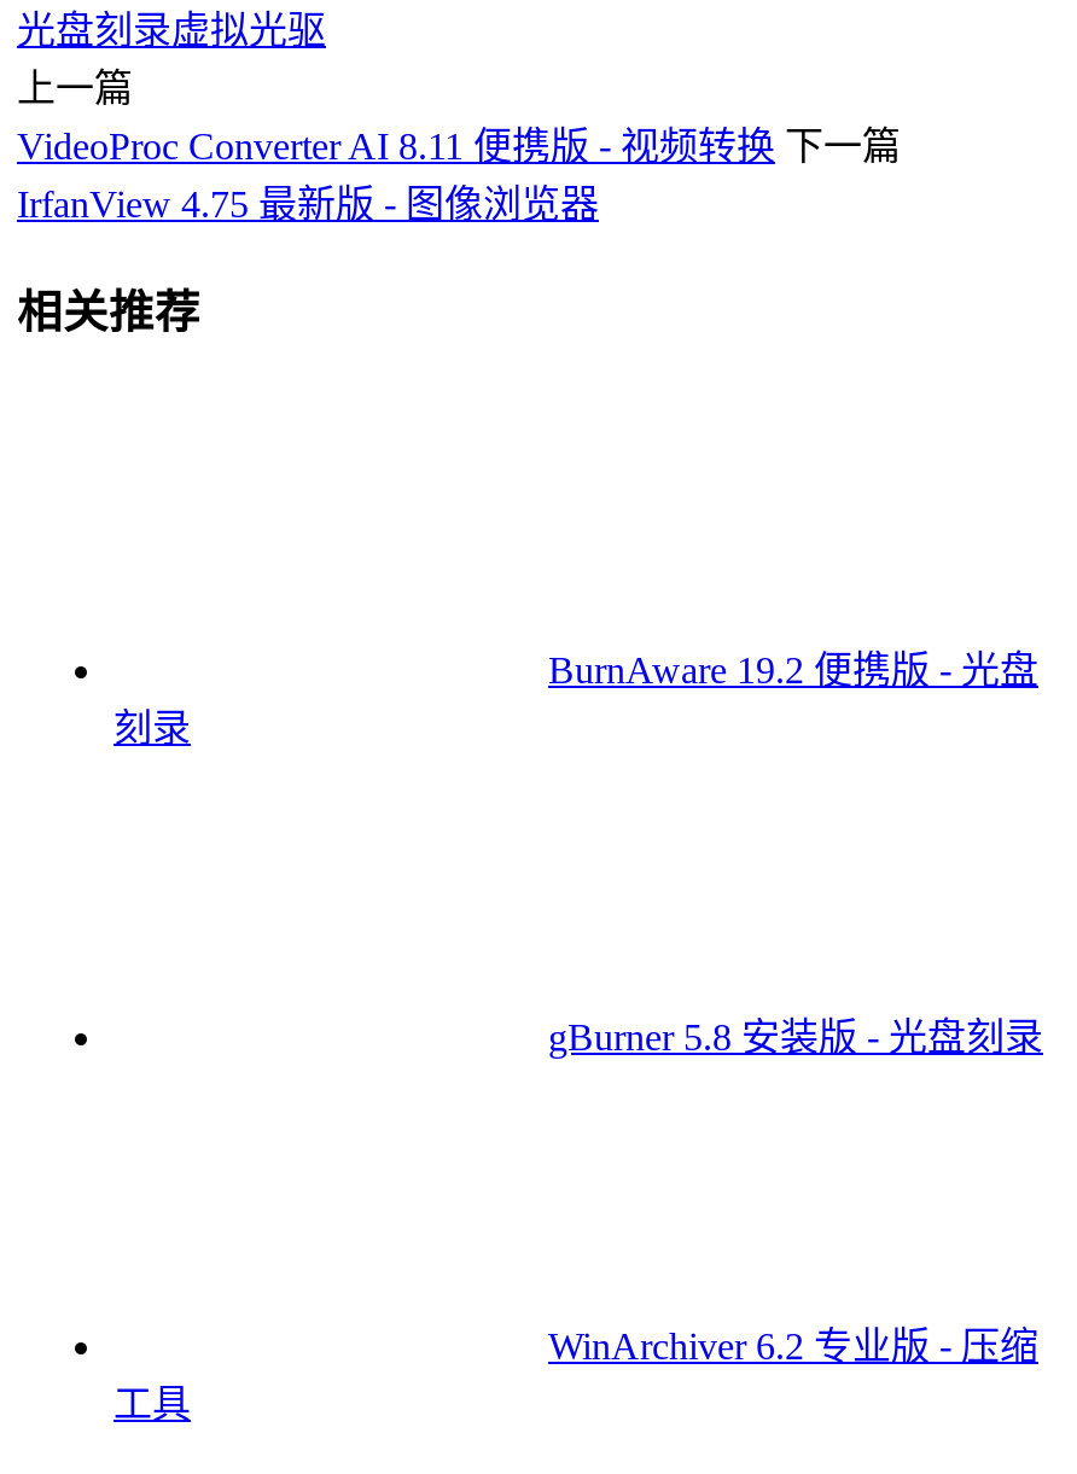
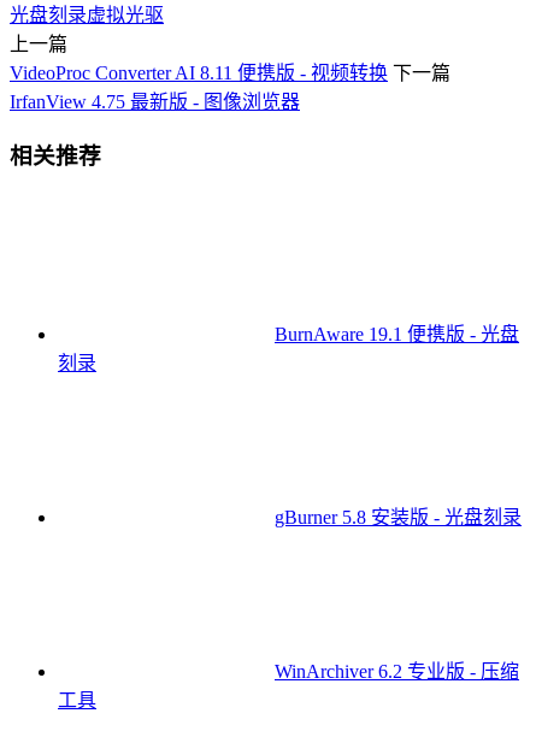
[548,648,1038,689] BurnAware 19.2 便携版 - 光盘 -> [275,323,519,344] BurnAware 19.1 便携版 - 光盘

